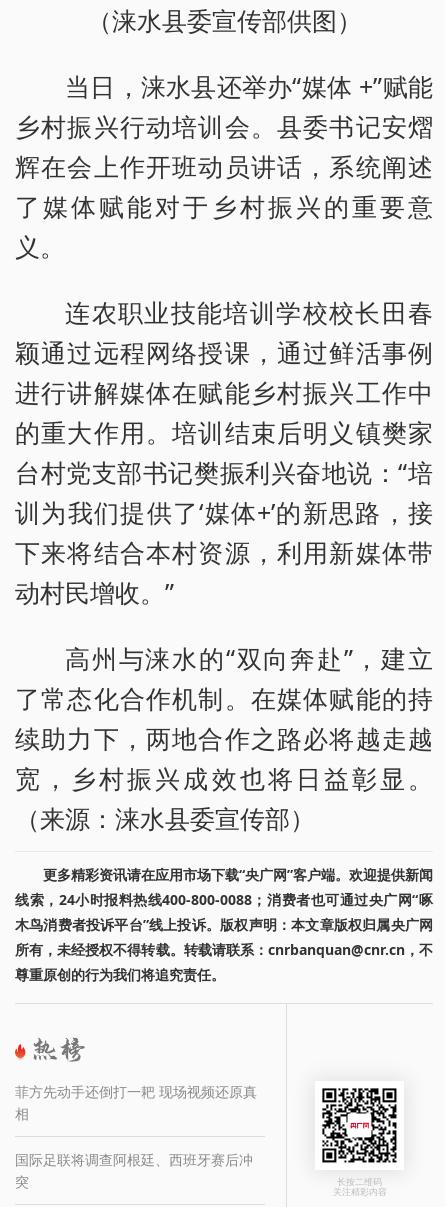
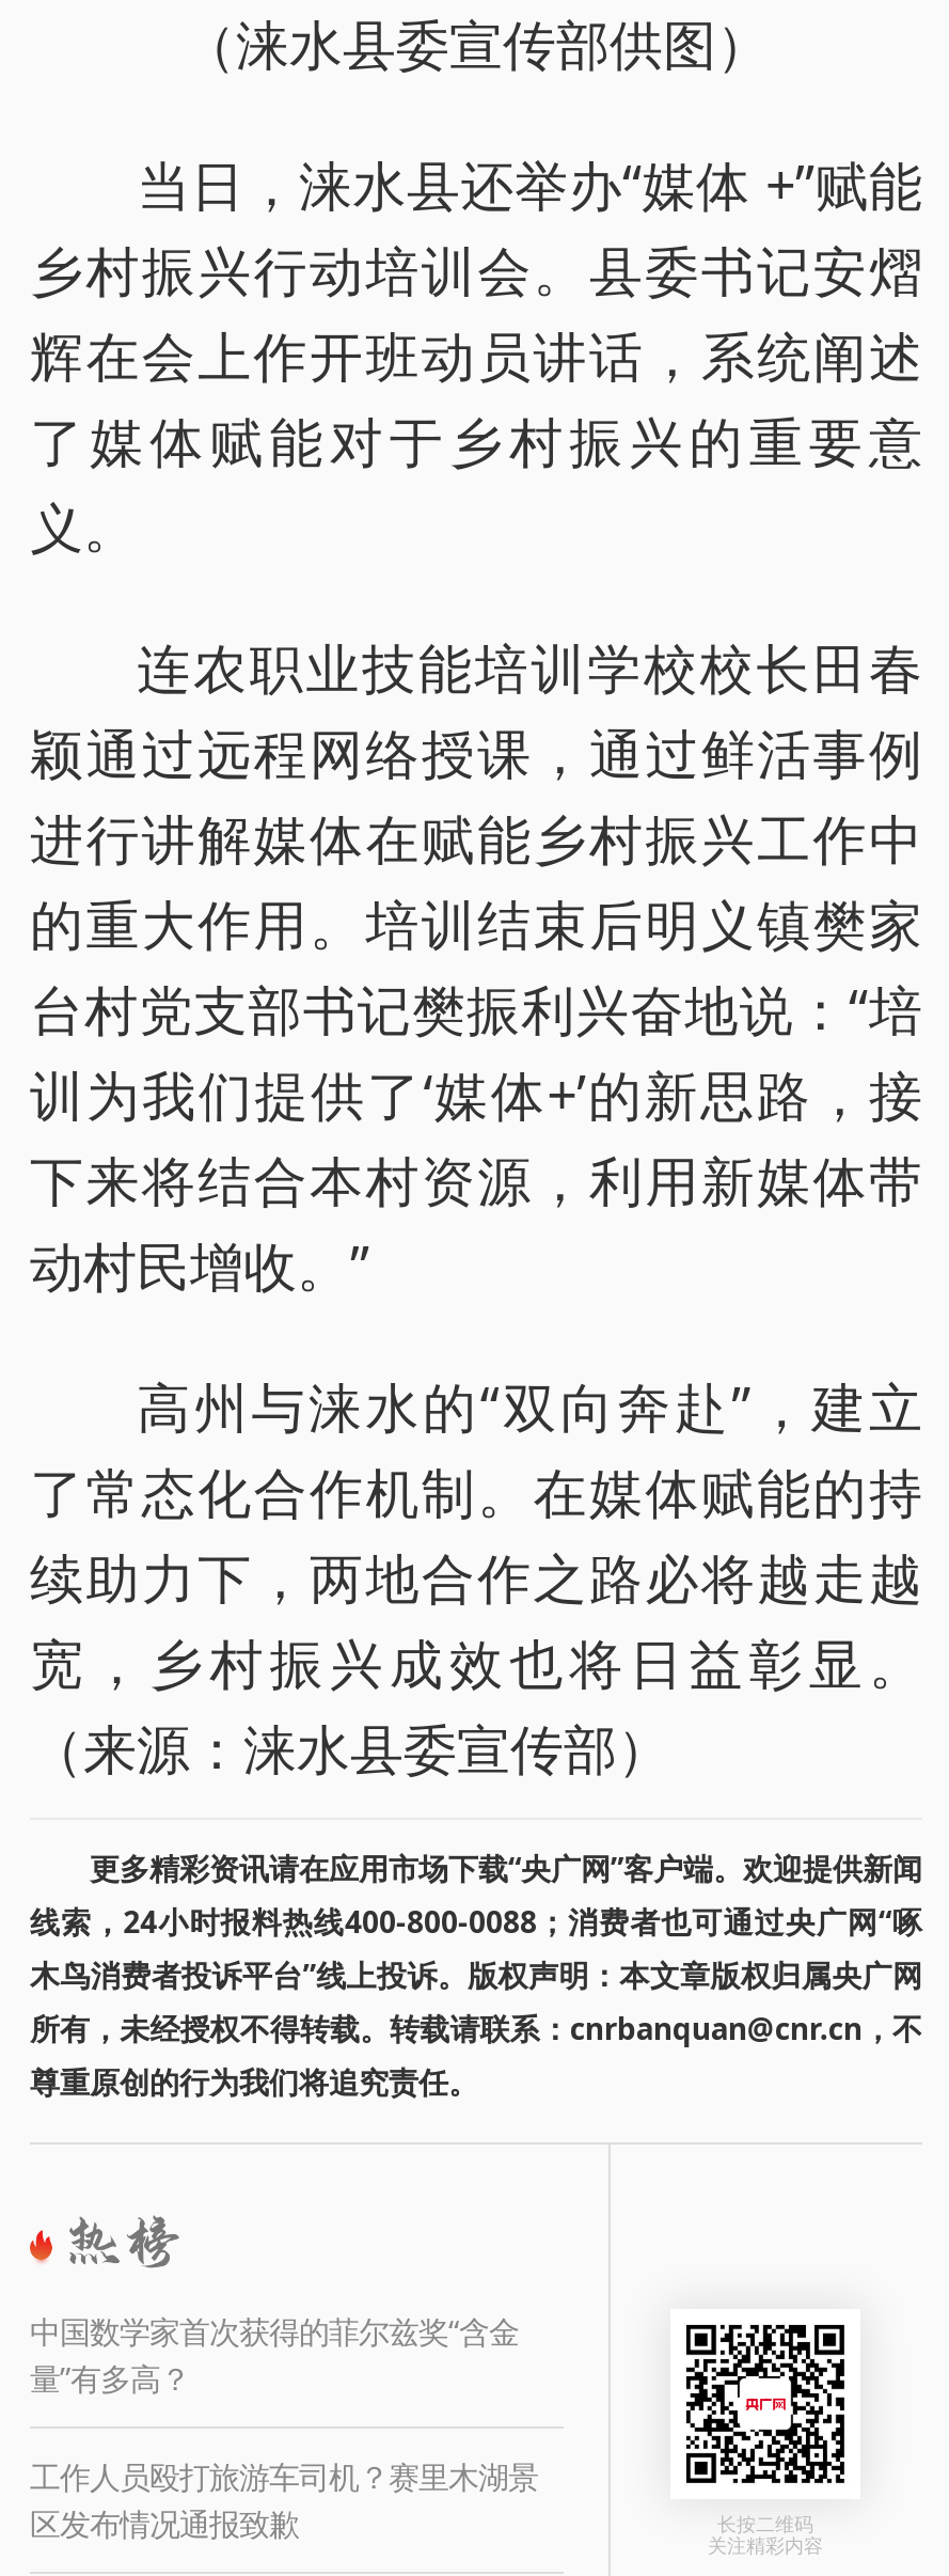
[15,1082,257,1123] 菲方先动手还倒打一耙 现场视频还原真 | 相 -> [30,2310,519,2398] 中国数学家首次获得的菲尔兹奖“含金 | 量”有多高？
[15,1150,253,1191] 国际足联将调查阿根廷、西班牙赛后冲 | 突 -> [30,2456,538,2543] 工作人员殴打旅游车司机？赛里木湖景 | 区发布情况通报致歉

